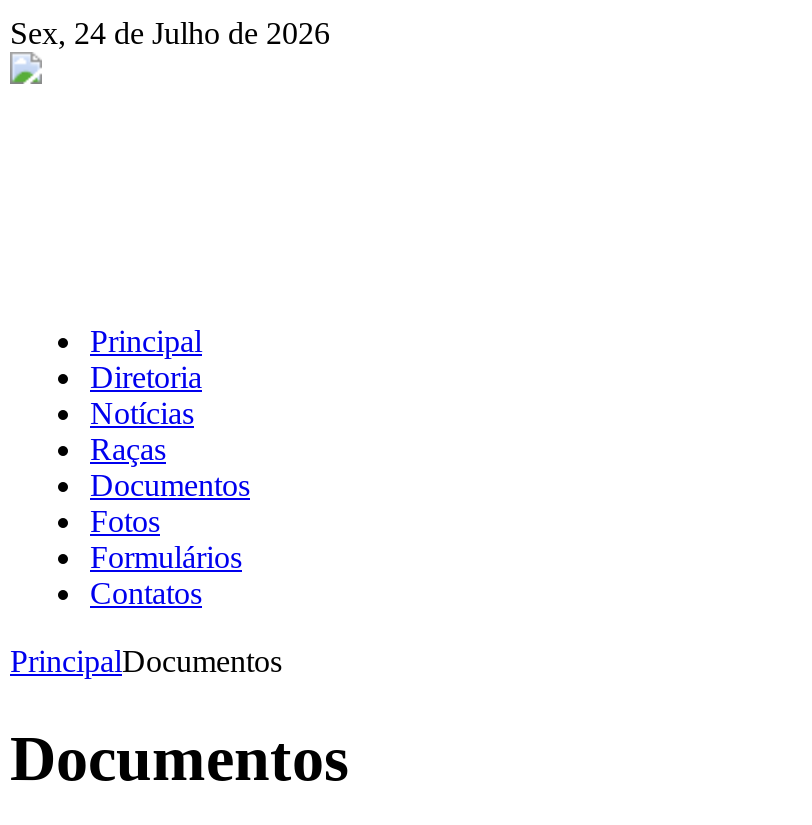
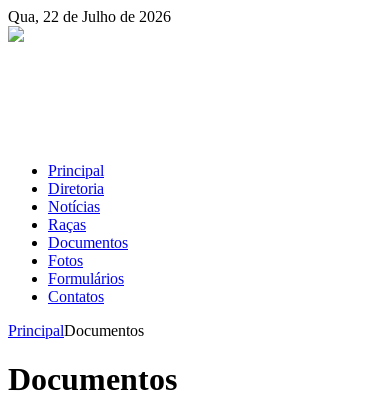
[10,16,330,50] Sex, 24 de Julho de 2026 -> [8,8,171,25] Qua, 22 de Julho de 2026

